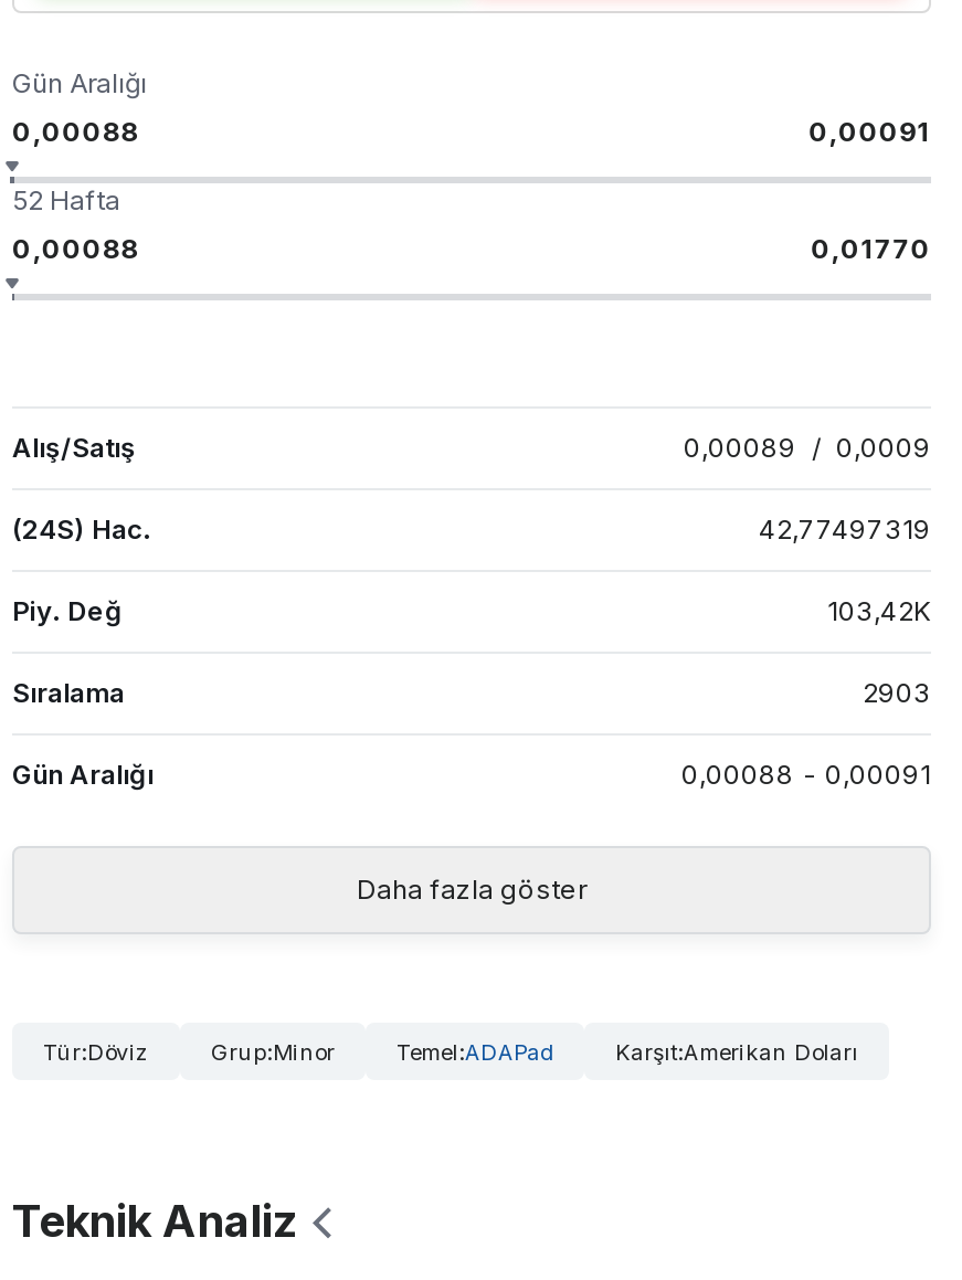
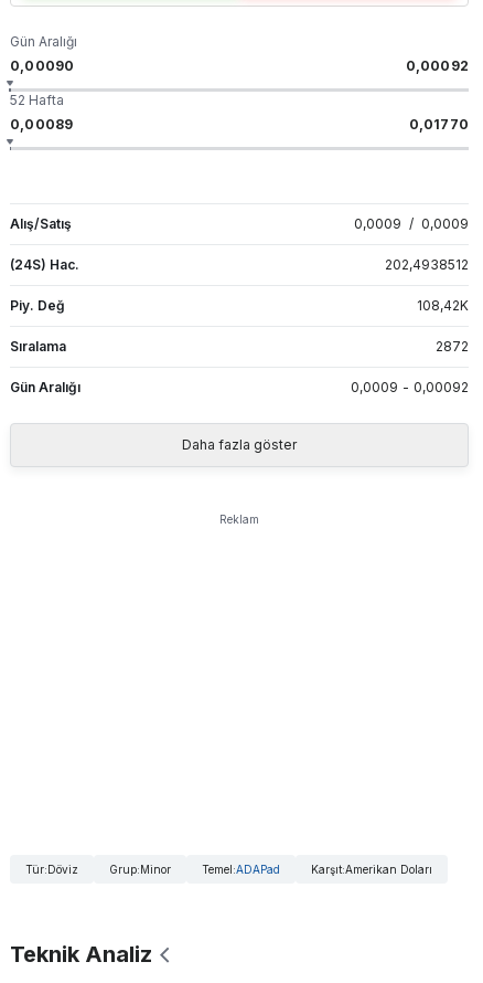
[12,114,139,148] 0,00088 -> [10,57,74,74] 0,00090
[809,114,931,148] 0,00091 -> [405,57,469,74] 0,00092
[12,231,139,265] 0,00088 -> [10,116,73,132] 0,00089
[684,430,931,463] 0,00089 / 0,0009 -> [354,215,469,232] 0,0009 / 0,0009
[759,512,931,545] 42,77497319 -> [385,256,469,273] 202,4938512
[827,594,931,627] 103,42K -> [417,297,469,313] 108,42K
[863,675,931,709] 2903 -> [436,338,469,354] 2872
[681,757,931,790] 0,00088 - 0,00091 -> [351,379,469,395] 0,0009 - 0,00092
none -> [219,512,259,526] Reklam

